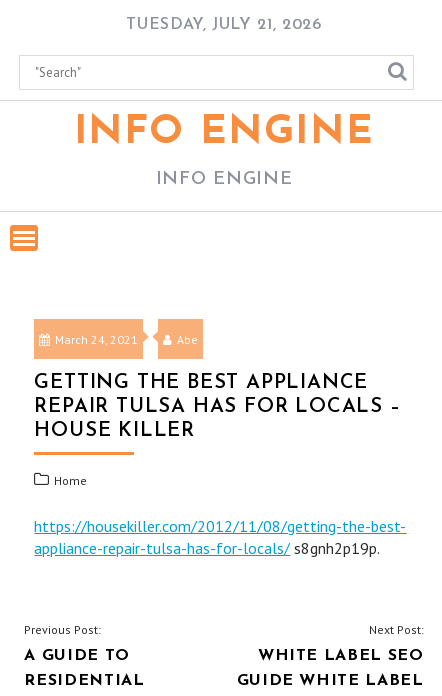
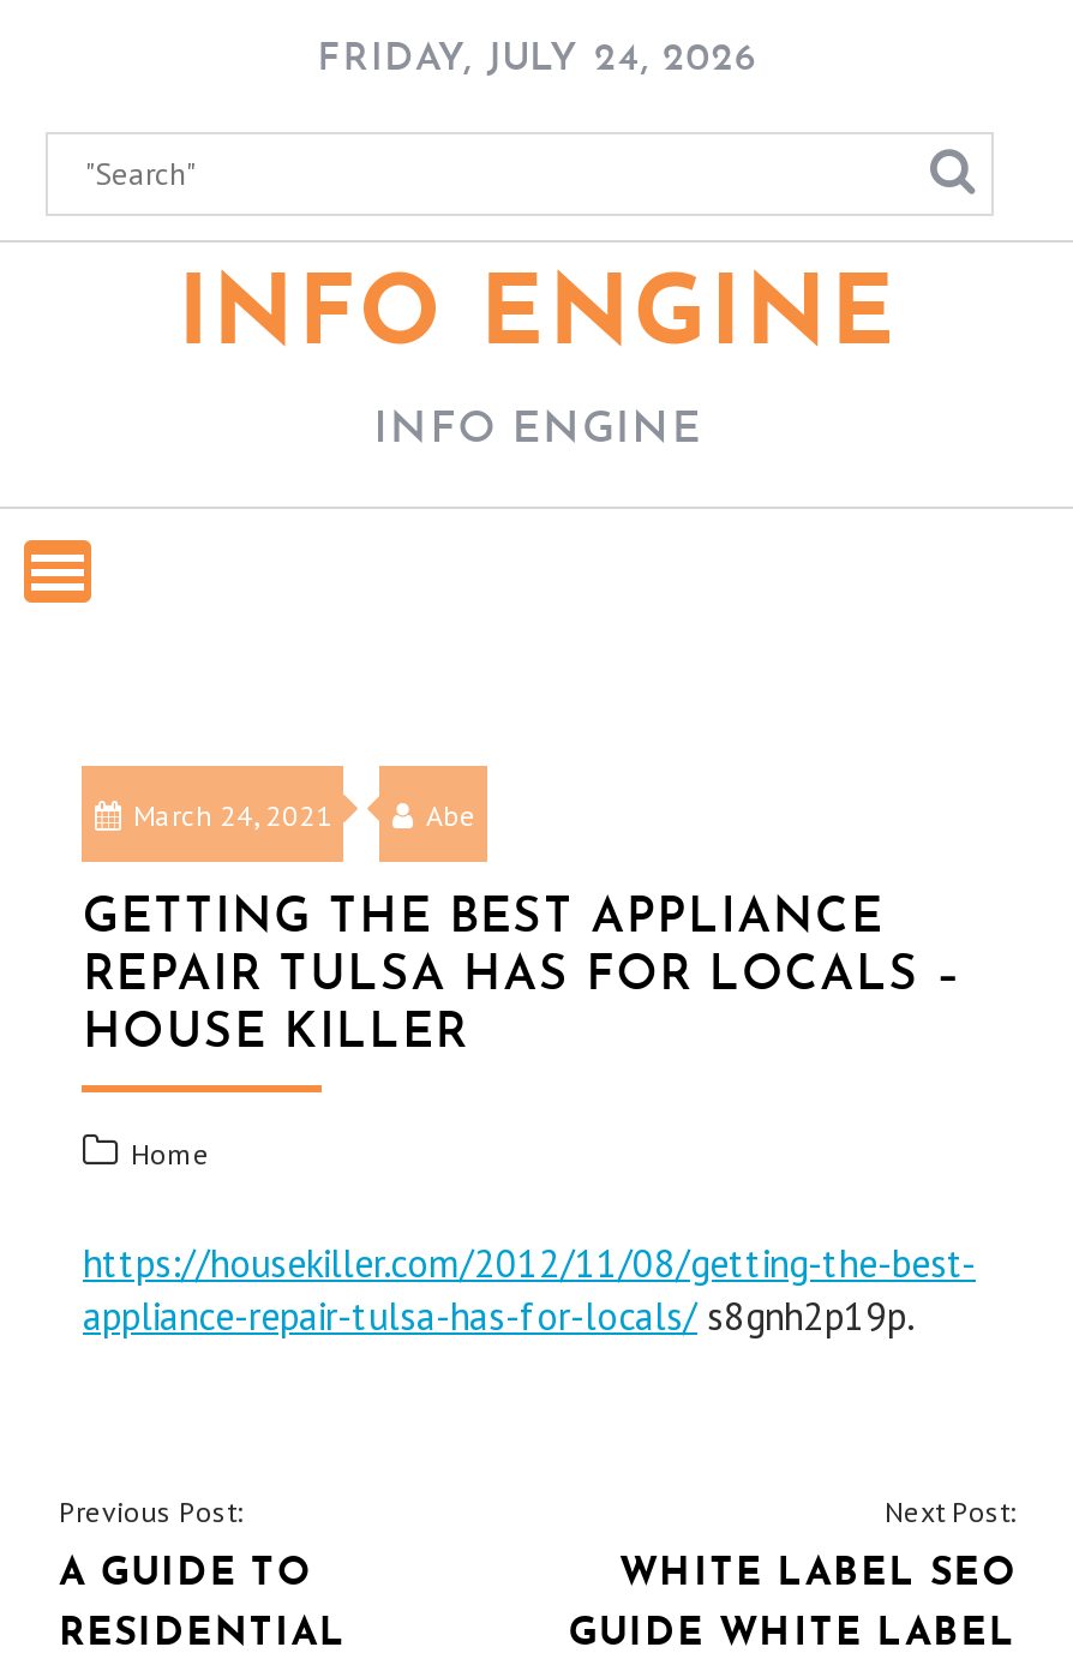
[126,17,321,33] TUESDAY, JULY 21, 2026 -> [318,41,758,79] FRIDAY, JULY 24, 2026

